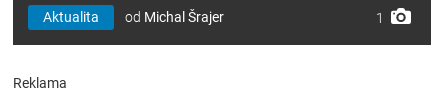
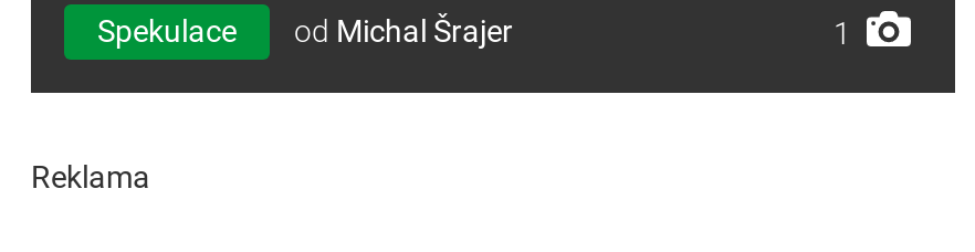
[43,9,99,25] Aktualita -> [97,13,237,48] Spekulace

